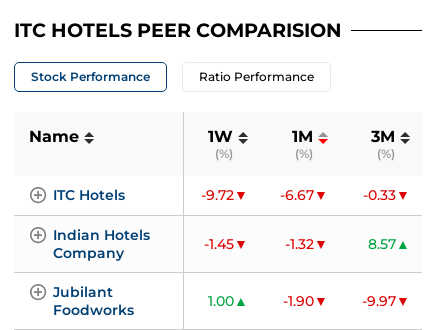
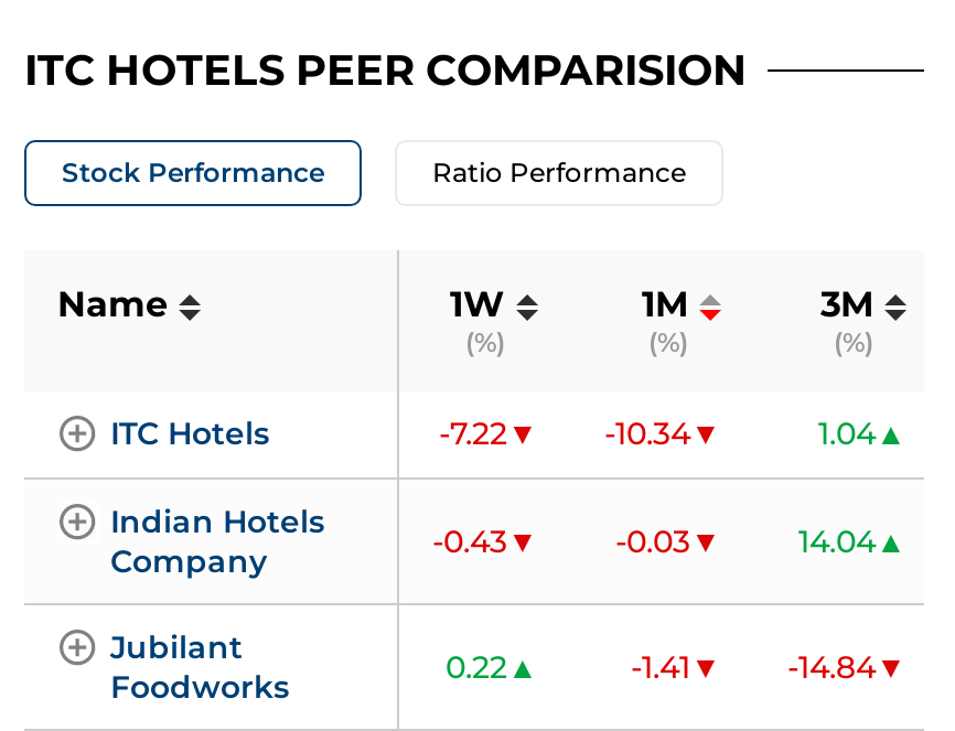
[201,186,234,204] -9.72 -> [439,413,507,453] -7.22
[280,186,314,204] -6.67 -> [604,413,690,453] -10.34
[363,186,396,204] -0.33 -> [818,413,876,453] 1.04
[204,235,234,253] -1.45 -> [432,521,507,561] -0.43
[285,235,314,253] -1.32 -> [615,521,690,561] -0.03
[368,235,396,253] 8.57 -> [798,521,876,561] 14.04
[208,292,234,310] 1.00 -> [446,647,507,686] 0.22
[283,292,314,310] -1.90 -> [631,647,690,686] -1.41
[362,292,396,310] -9.97 -> [787,647,876,686] -14.84

